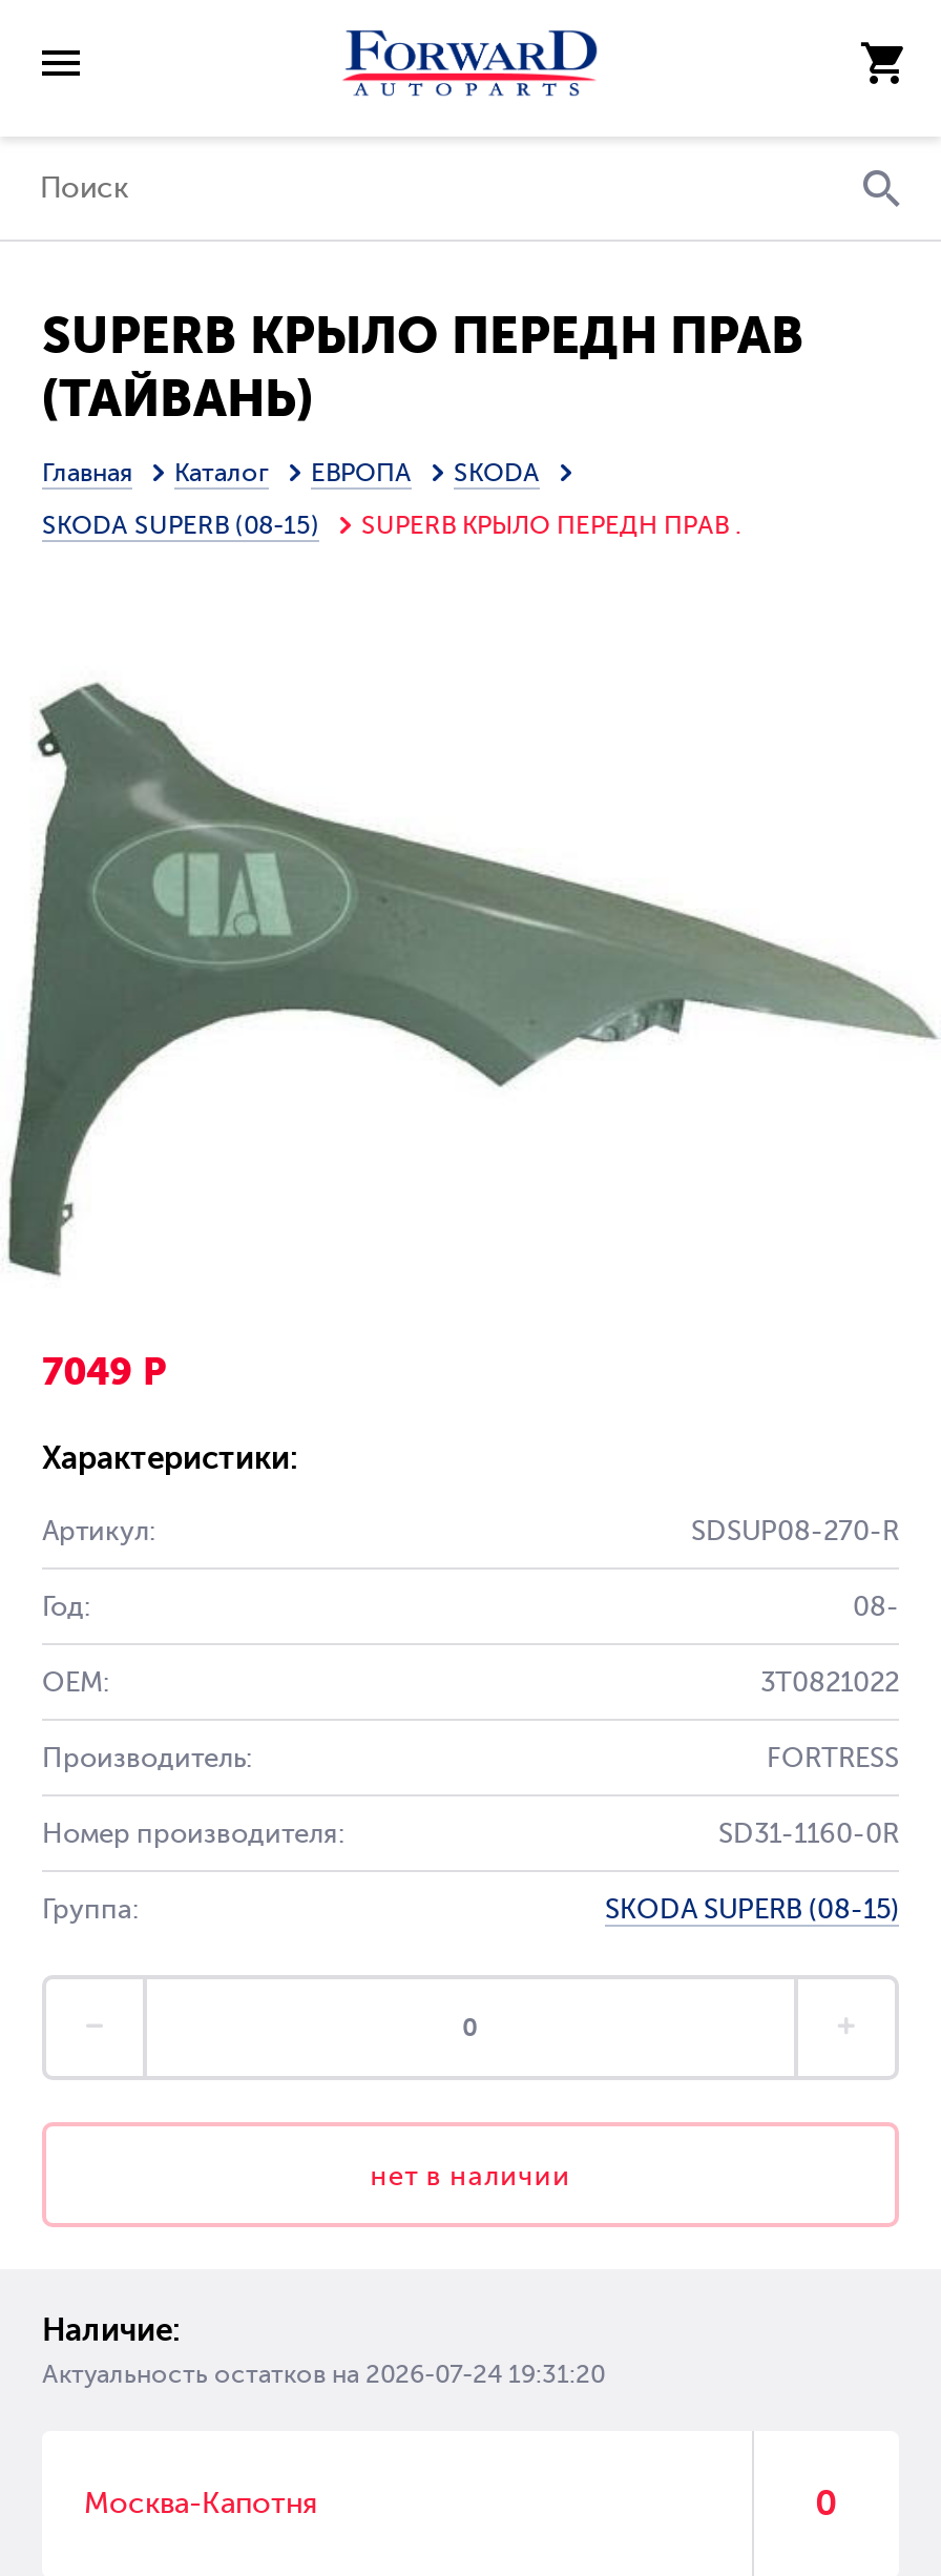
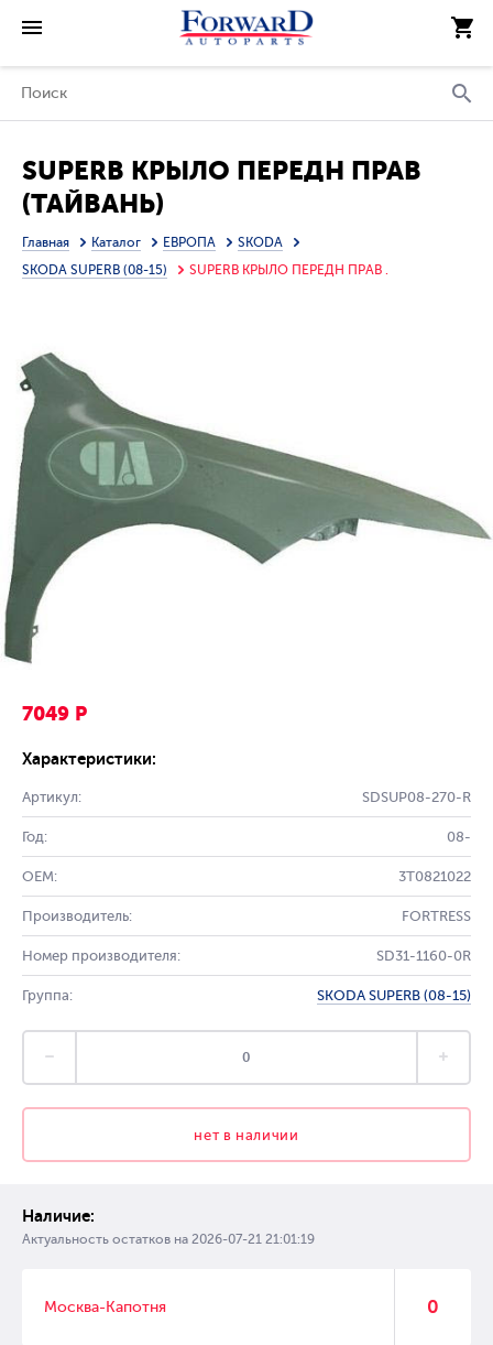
[42,2360,605,2390] Актуальность остатков на 2026-07-24 19:31:20 -> [22,1232,315,1247] Актуальность остатков на 2026-07-21 21:01:19

